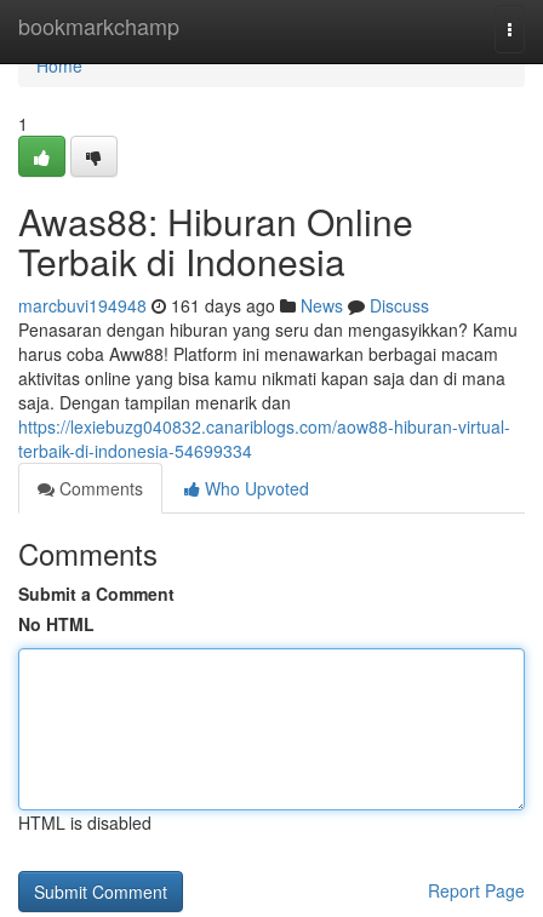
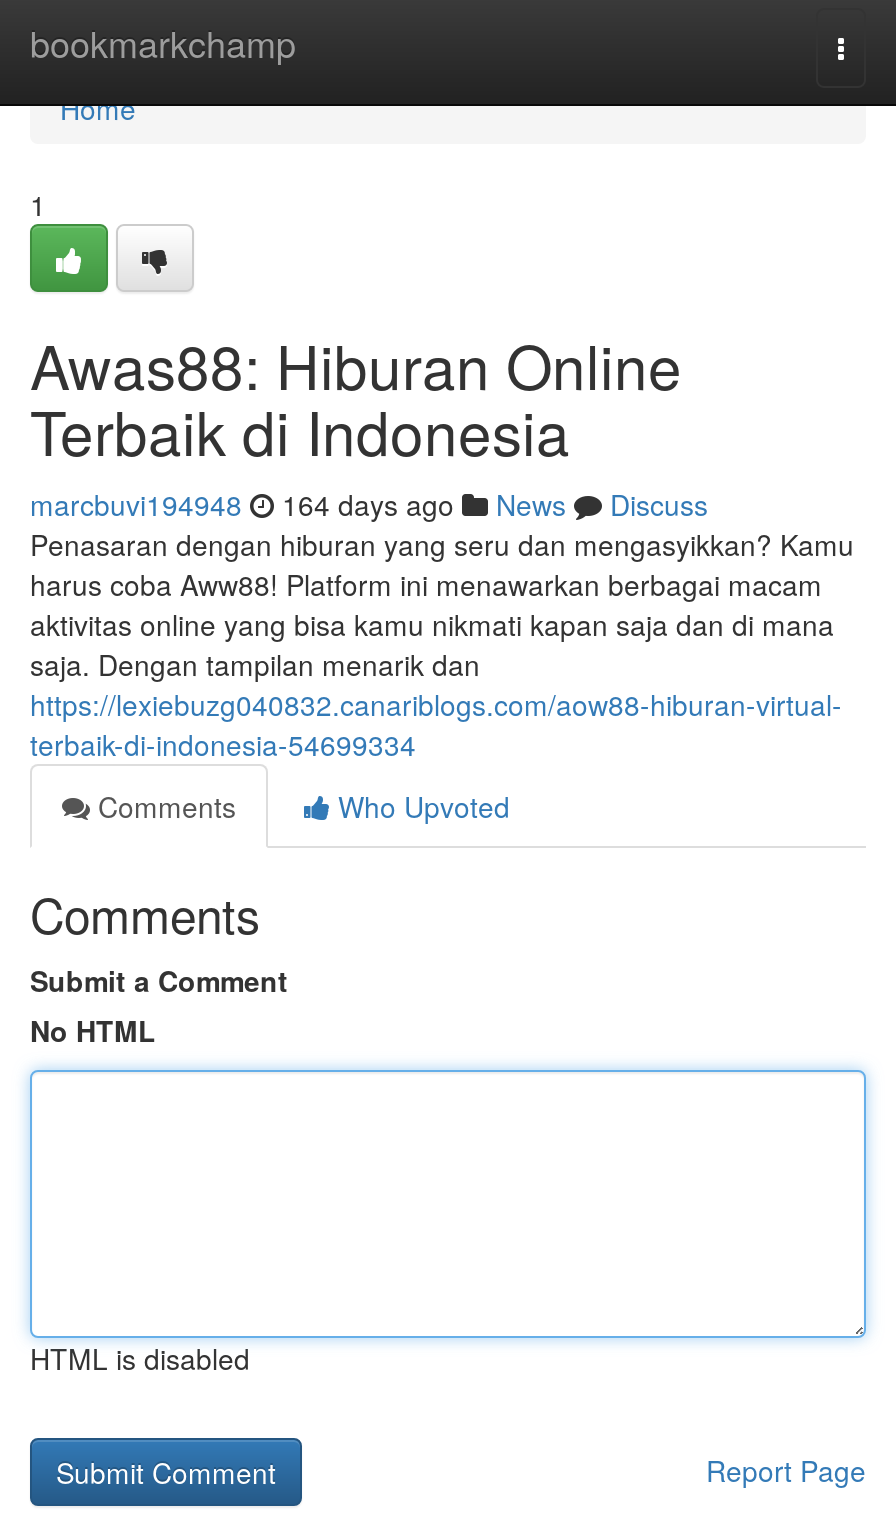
[18,293,429,317] marcbuvi194948 161 days ago News Discuss -> [30,484,708,524] marcbuvi194948 164 days ago News Discuss

